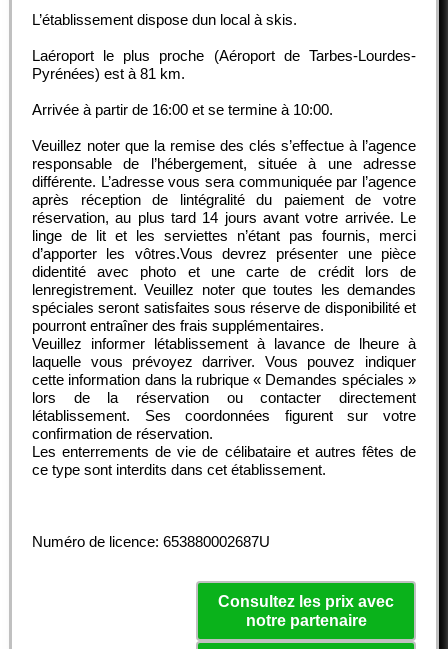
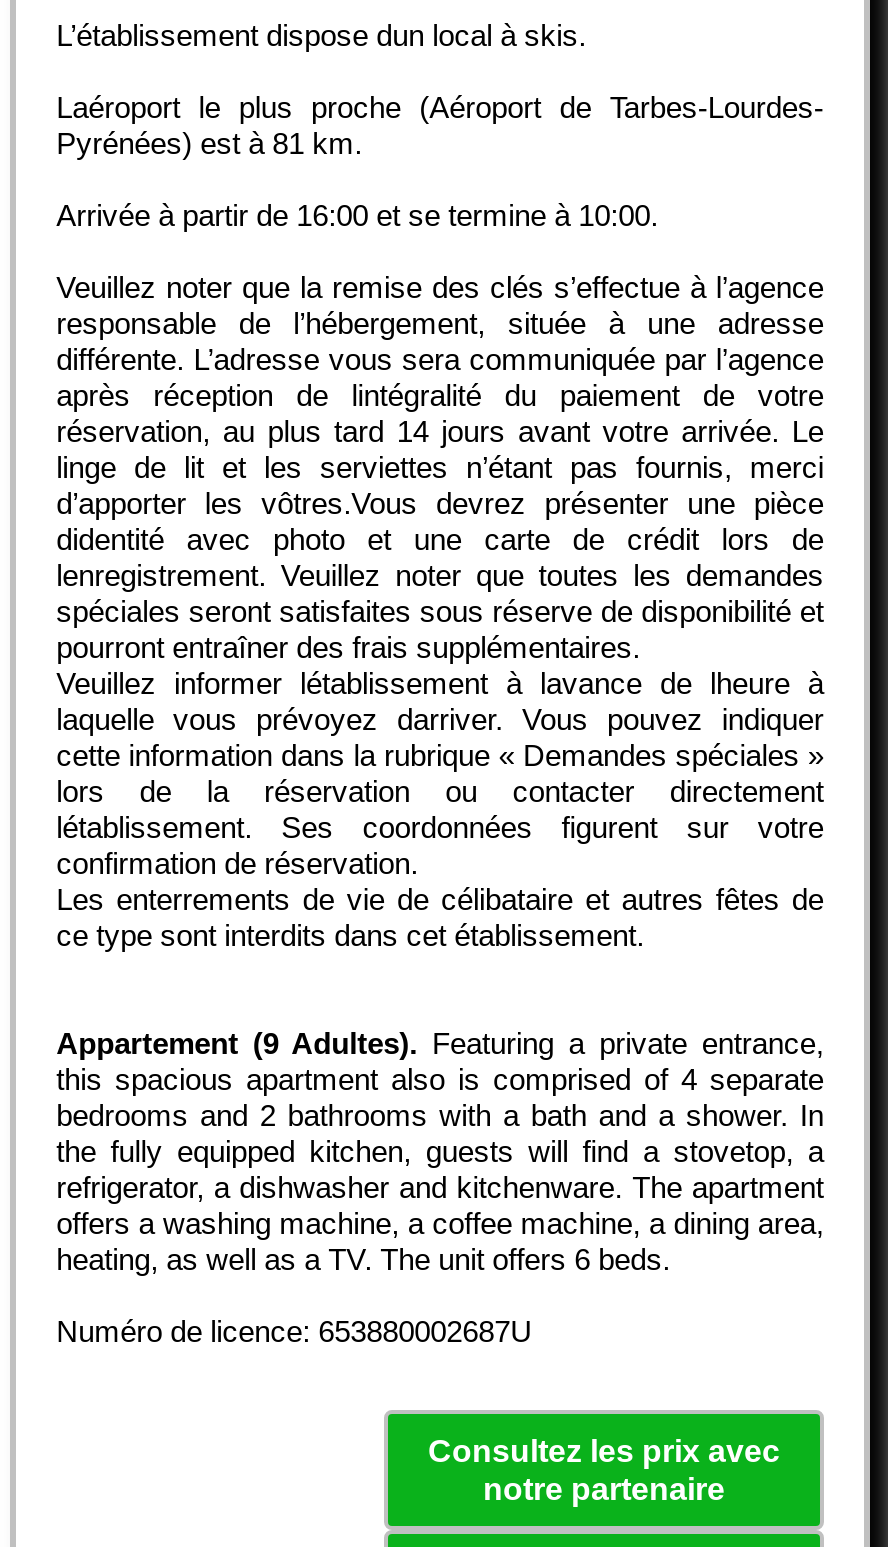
none -> [56,1026,824,1276] Appartement (9 Adultes). Featuring a private entrance, | this spacious apartment also is comprised of 4 separate | bedrooms and 2 bathrooms with a bath and a shower. In | the fully equipped kitchen, guests will find a stovetop, a | refrigerator, a dishwasher and kitchenware. The apartment | offers a washing machine, a coffee machine, a dining area, | heating, as well as a TV. The unit offers 6 beds.

